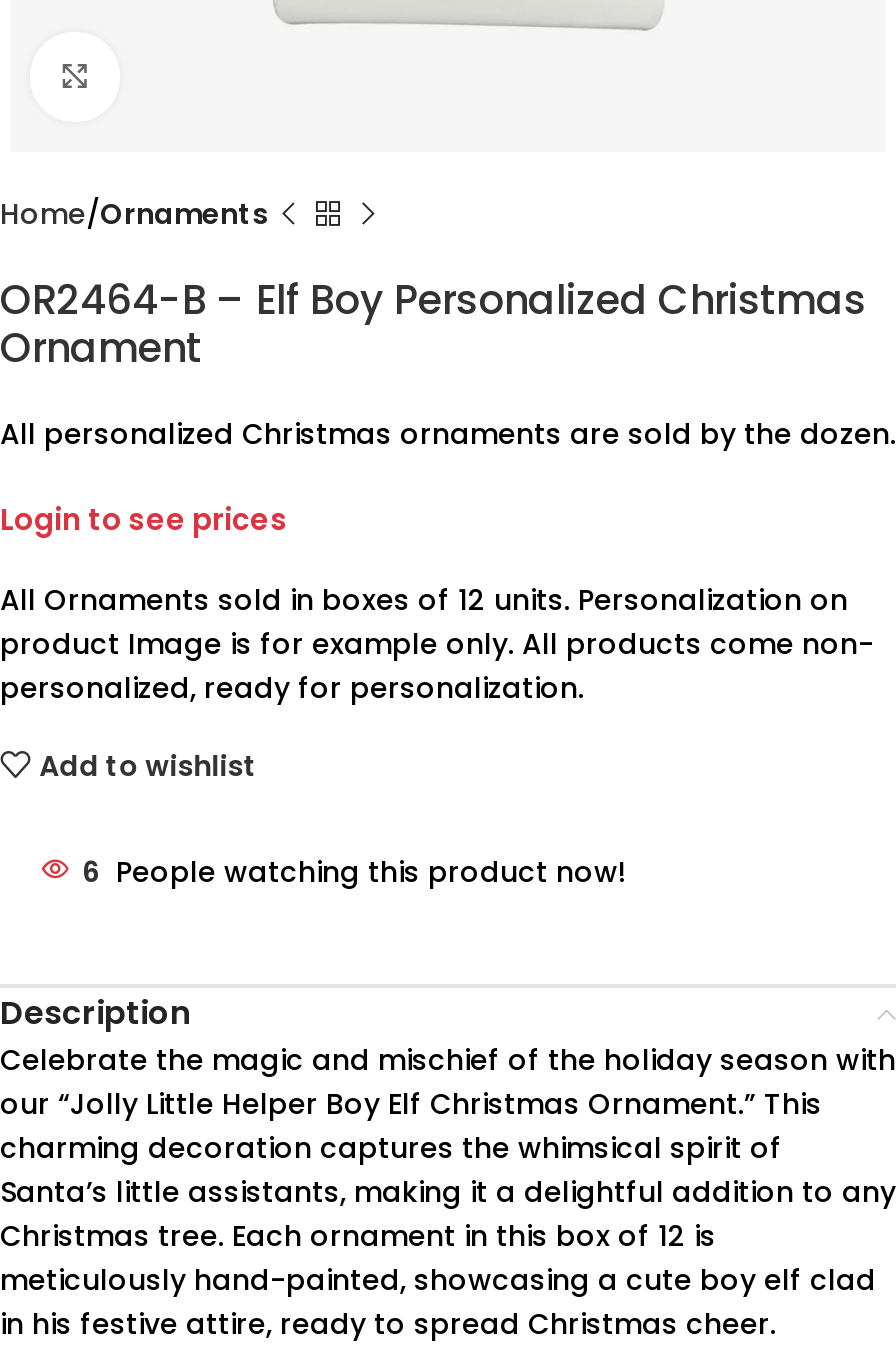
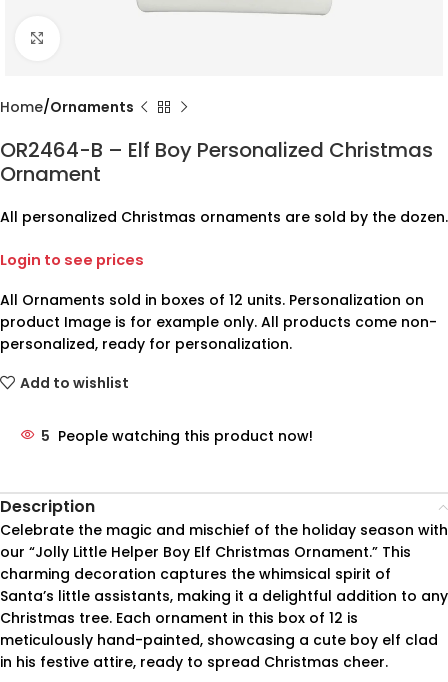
[82,852,626,892] 6 People watching this product now! -> [41,426,313,446] 5 People watching this product now!

